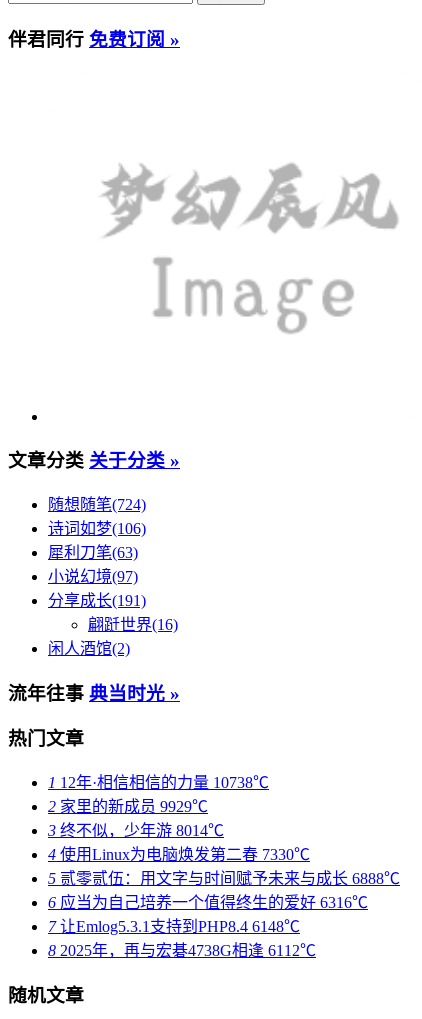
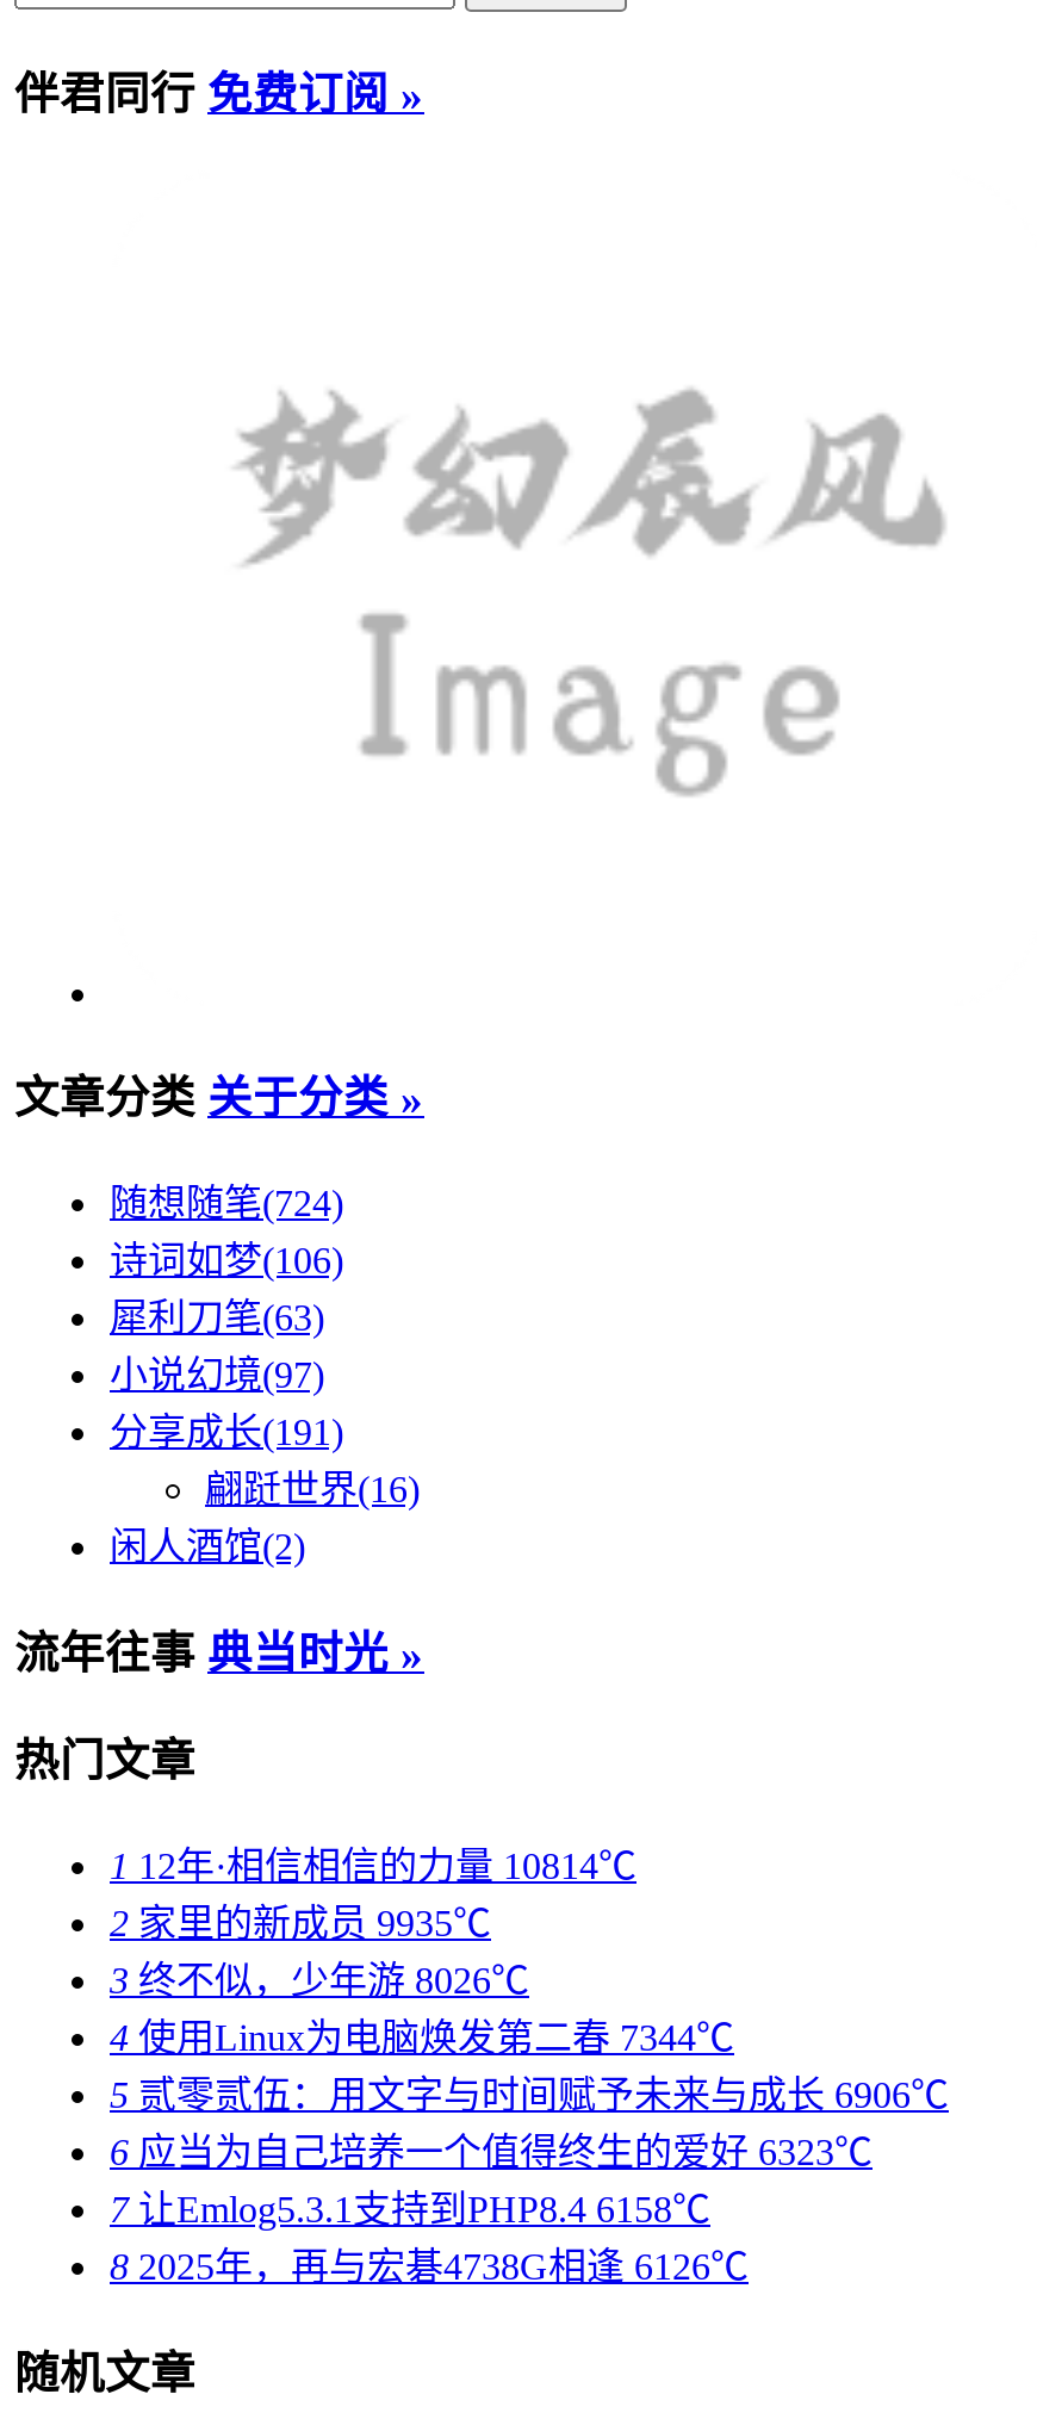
[48,774,269,791] 1 12年·相信相信的力量10738℃ -> [110,1846,637,1886] 1 12年·相信相信的力量10814℃
[48,798,208,815] 2家里的新成员9929℃ -> [110,1903,491,1944] 2家里的新成员9935℃
[48,822,224,839] 3终不似，少年游8014℃ -> [110,1960,529,2001] 3终不似，少年游8026℃
[48,846,310,863] 4使用Linux为电脑焕发第二春7330℃ -> [110,2017,734,2058] 4使用Linux为电脑焕发第二春7344℃
[48,870,400,887] 5贰零贰伍：用文字与时间赋予未来与成长6888℃ -> [110,2075,949,2115] 5贰零贰伍：用文字与时间赋予未来与成长6906℃
[48,894,368,911] 6应当为自己培养一个值得终生的爱好6316℃ -> [110,2132,873,2172] 6应当为自己培养一个值得终生的爱好6323℃
[48,918,300,935] 7让Emlog5.3.1支持到PHP8.4 6148℃ -> [110,2189,710,2230] 7让Emlog5.3.1支持到PHP8.4 6158℃
[48,942,316,959] 8 2025年，再与宏碁4738G相逢6112℃ -> [110,2246,749,2287] 8 2025年，再与宏碁4738G相逢6126℃

